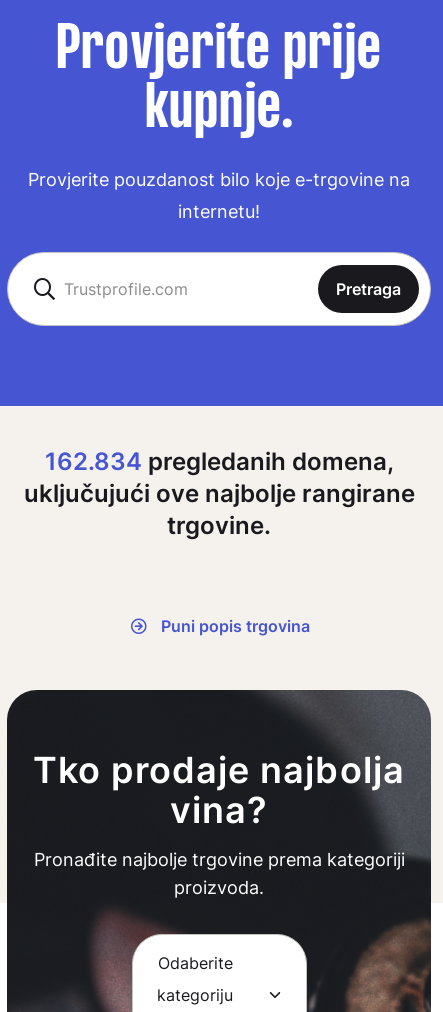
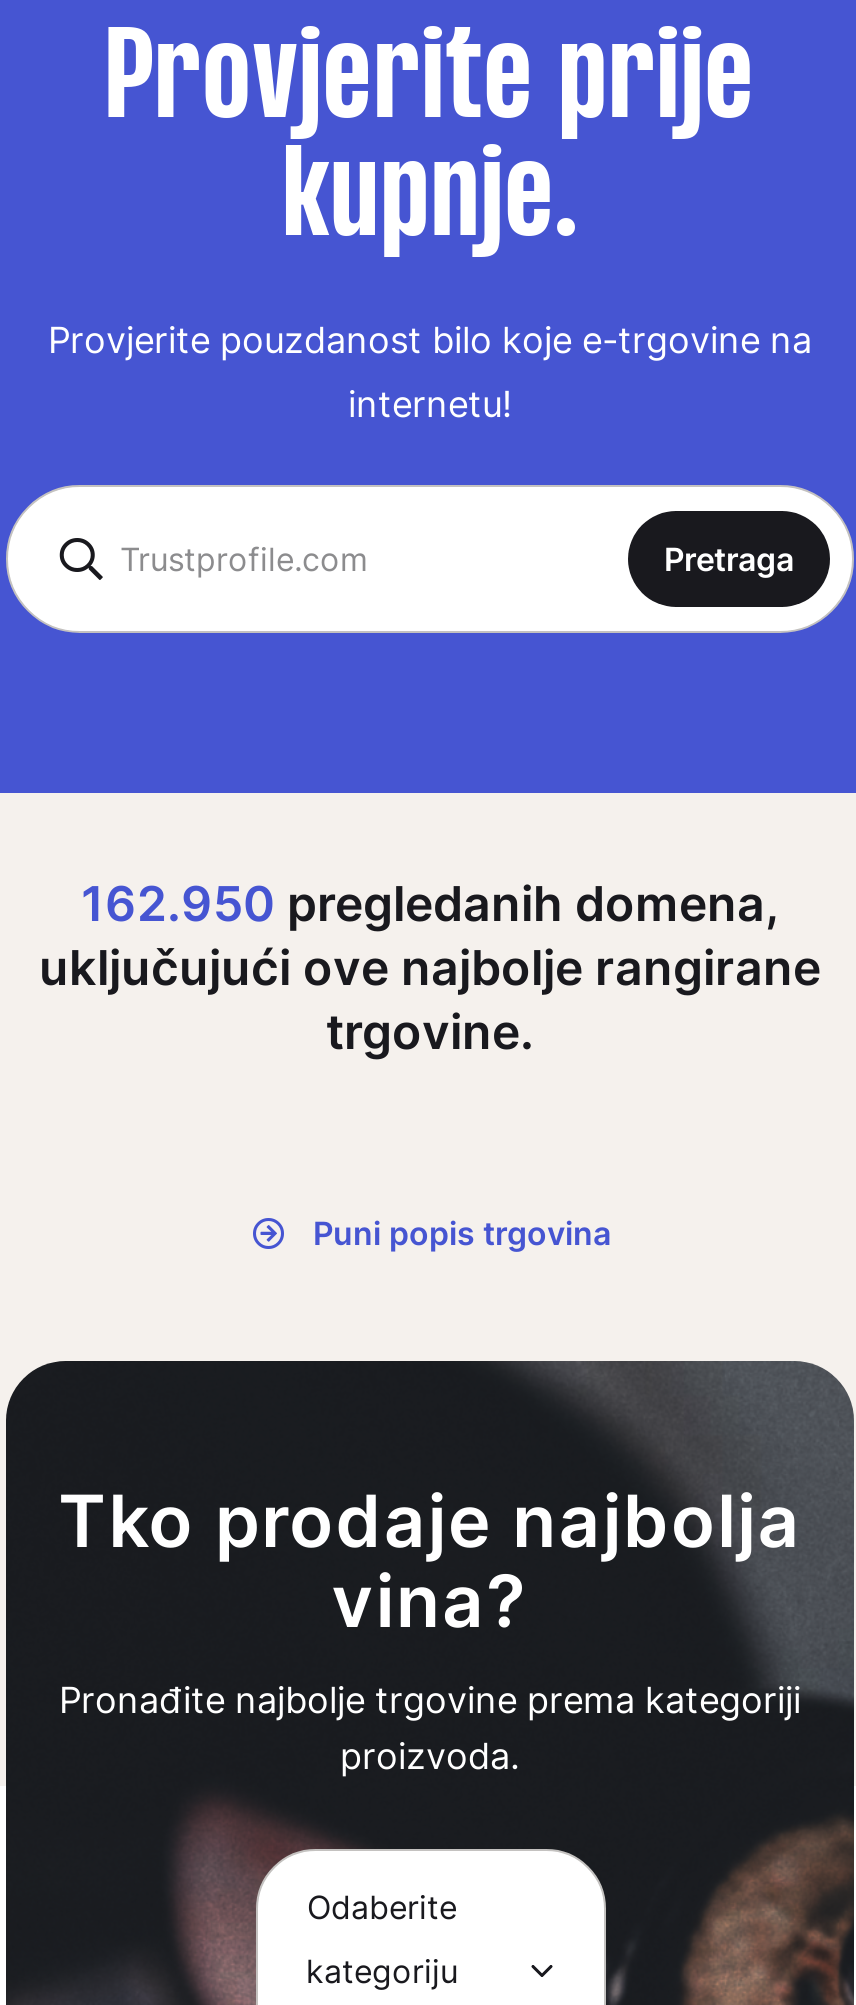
[44,447,393,476] 162.834 pregledanih domena, -> [81,875,779,933] 162.950 pregledanih domena,

